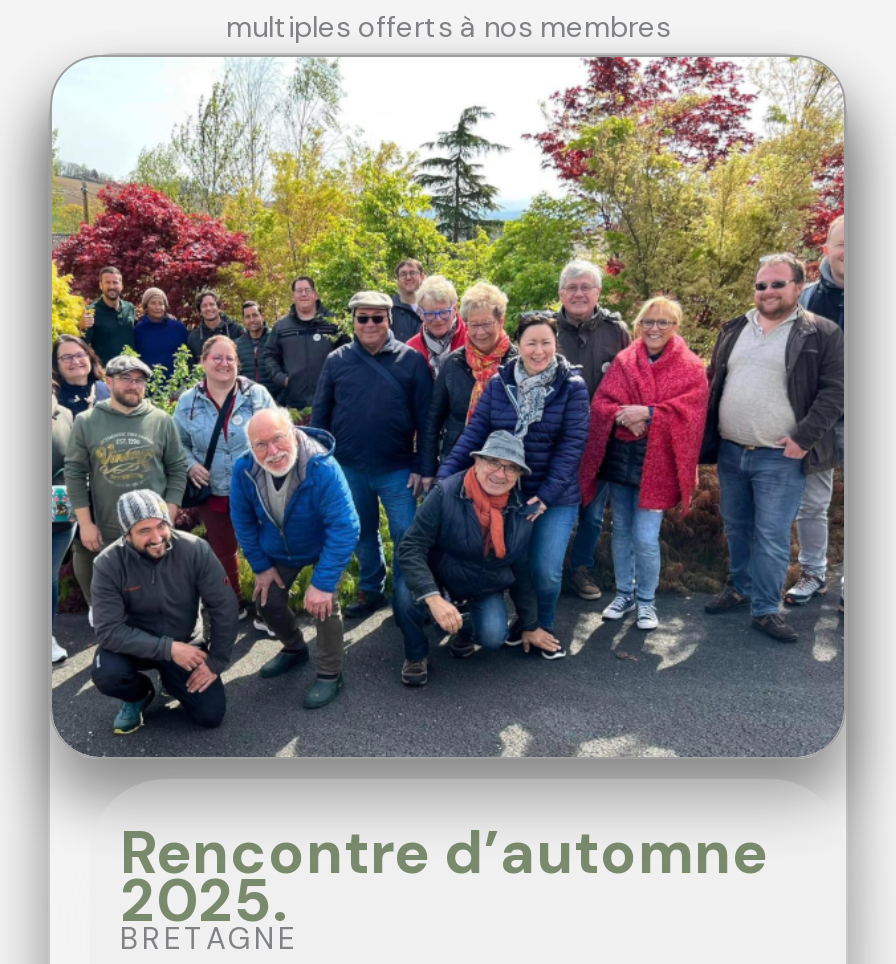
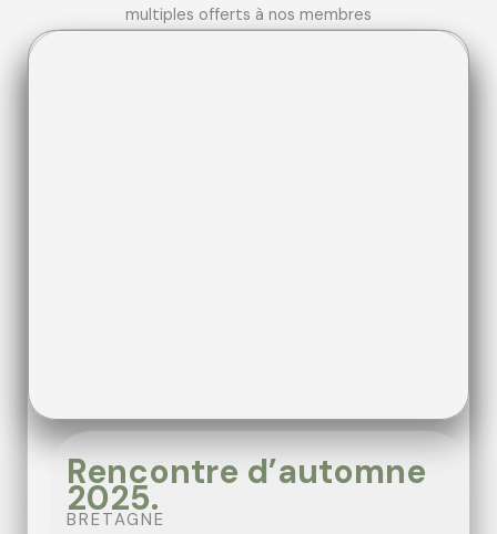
[50,54,846,758] [image] -> none

